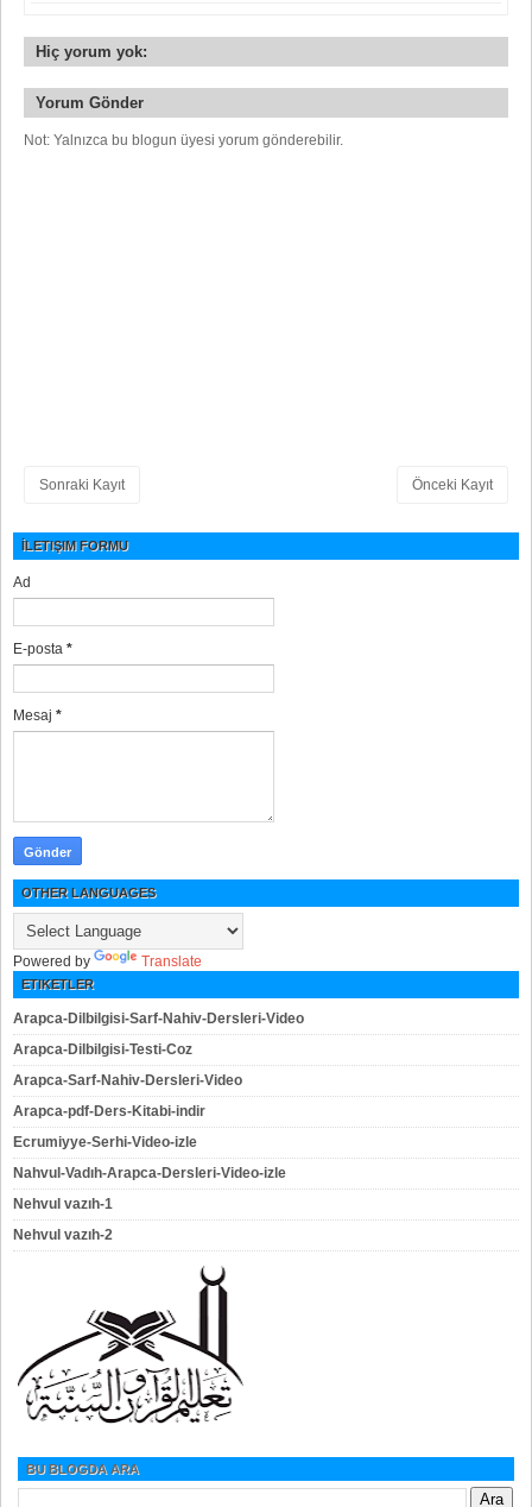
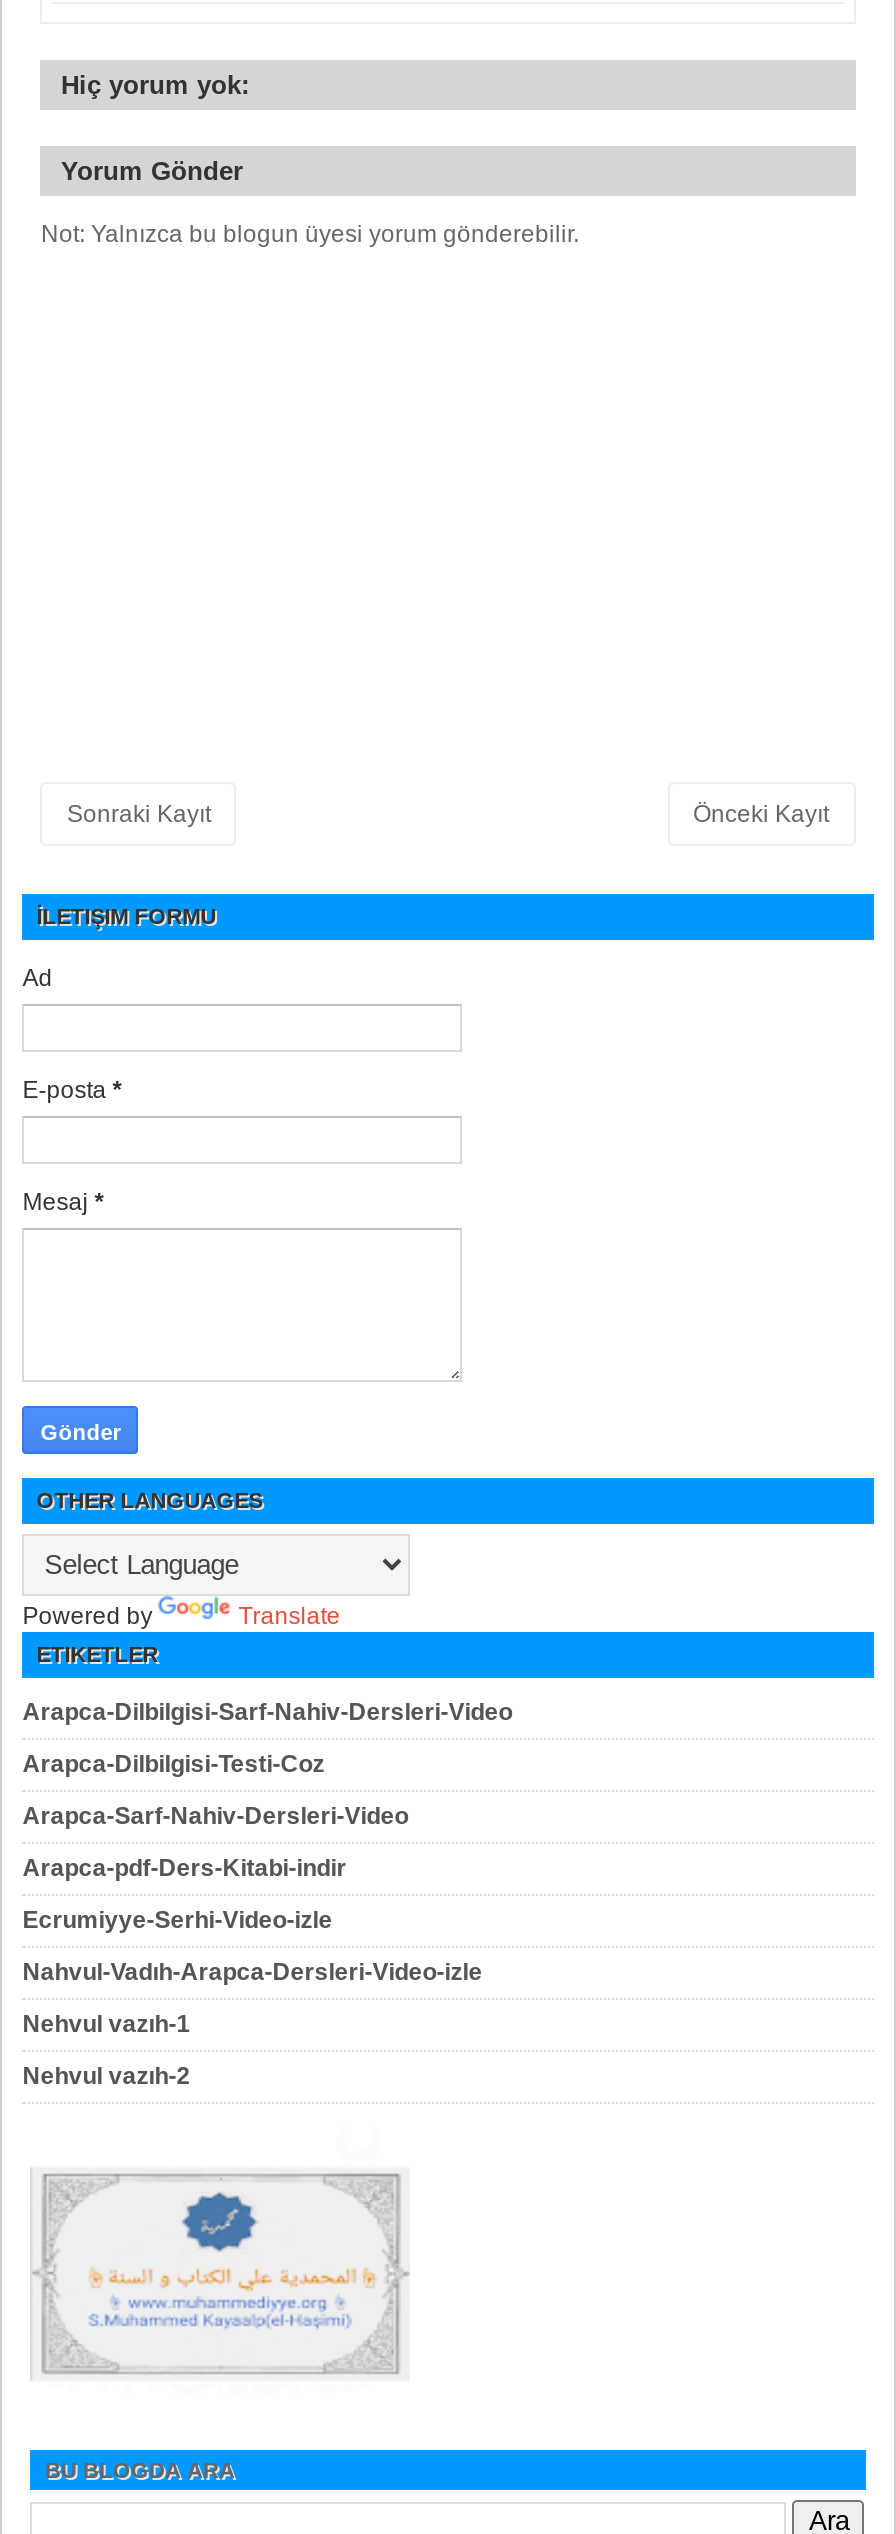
[18,1266,243,1424] [image] -> [32,2132,410,2392] [image]

